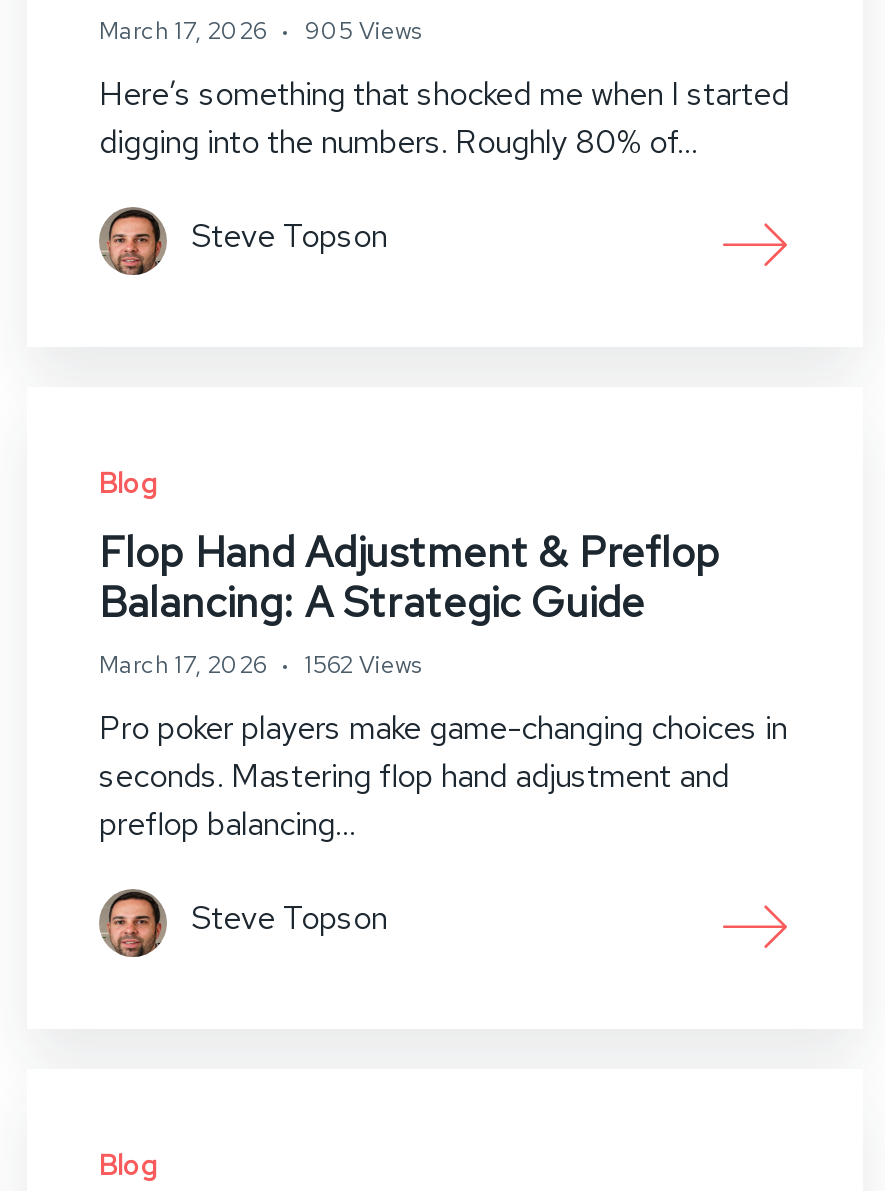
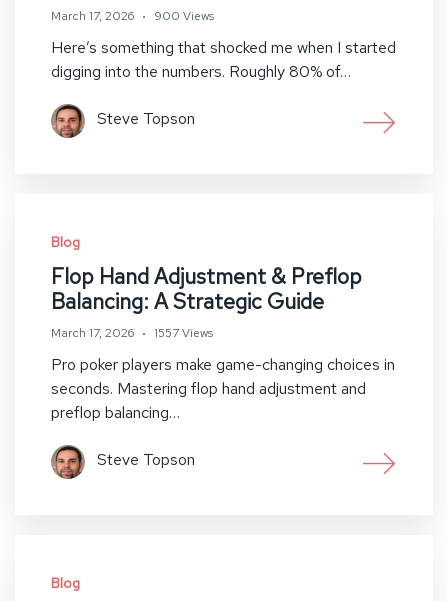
[99,14,421,46] March 17, 2026 905 Views -> [51,8,214,24] March 17, 2026 900 Views
[99,648,421,680] March 17, 2026 1562 Views -> [51,325,213,341] March 17, 2026 1557 Views

